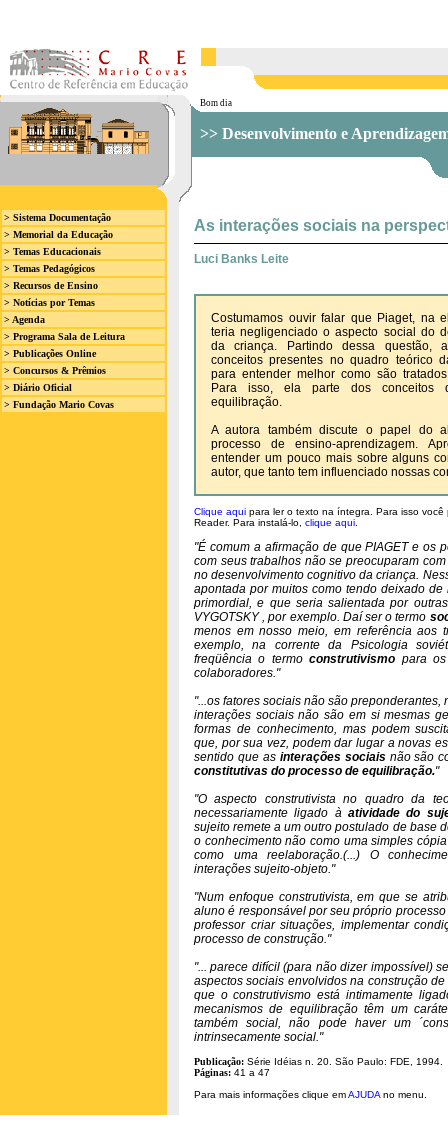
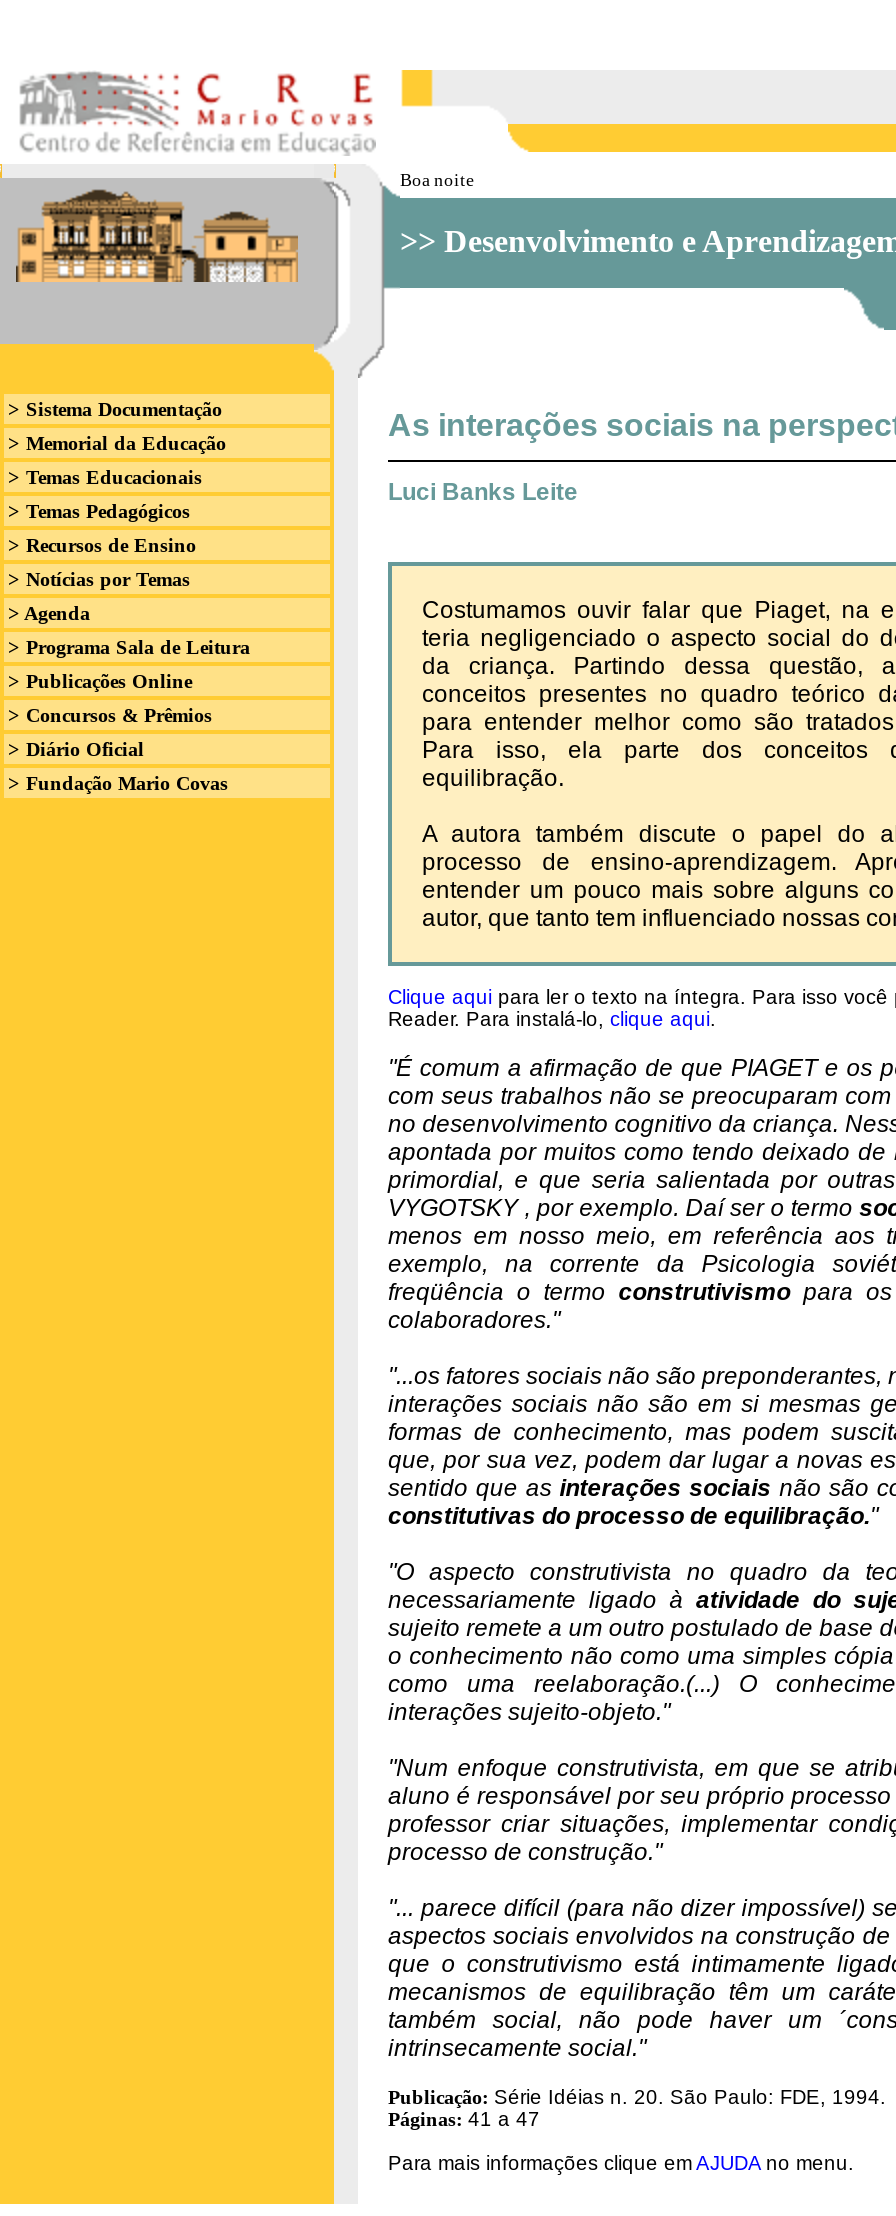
[200,98,232,108] Bom dia -> [400,170,474,190] Boa noite

